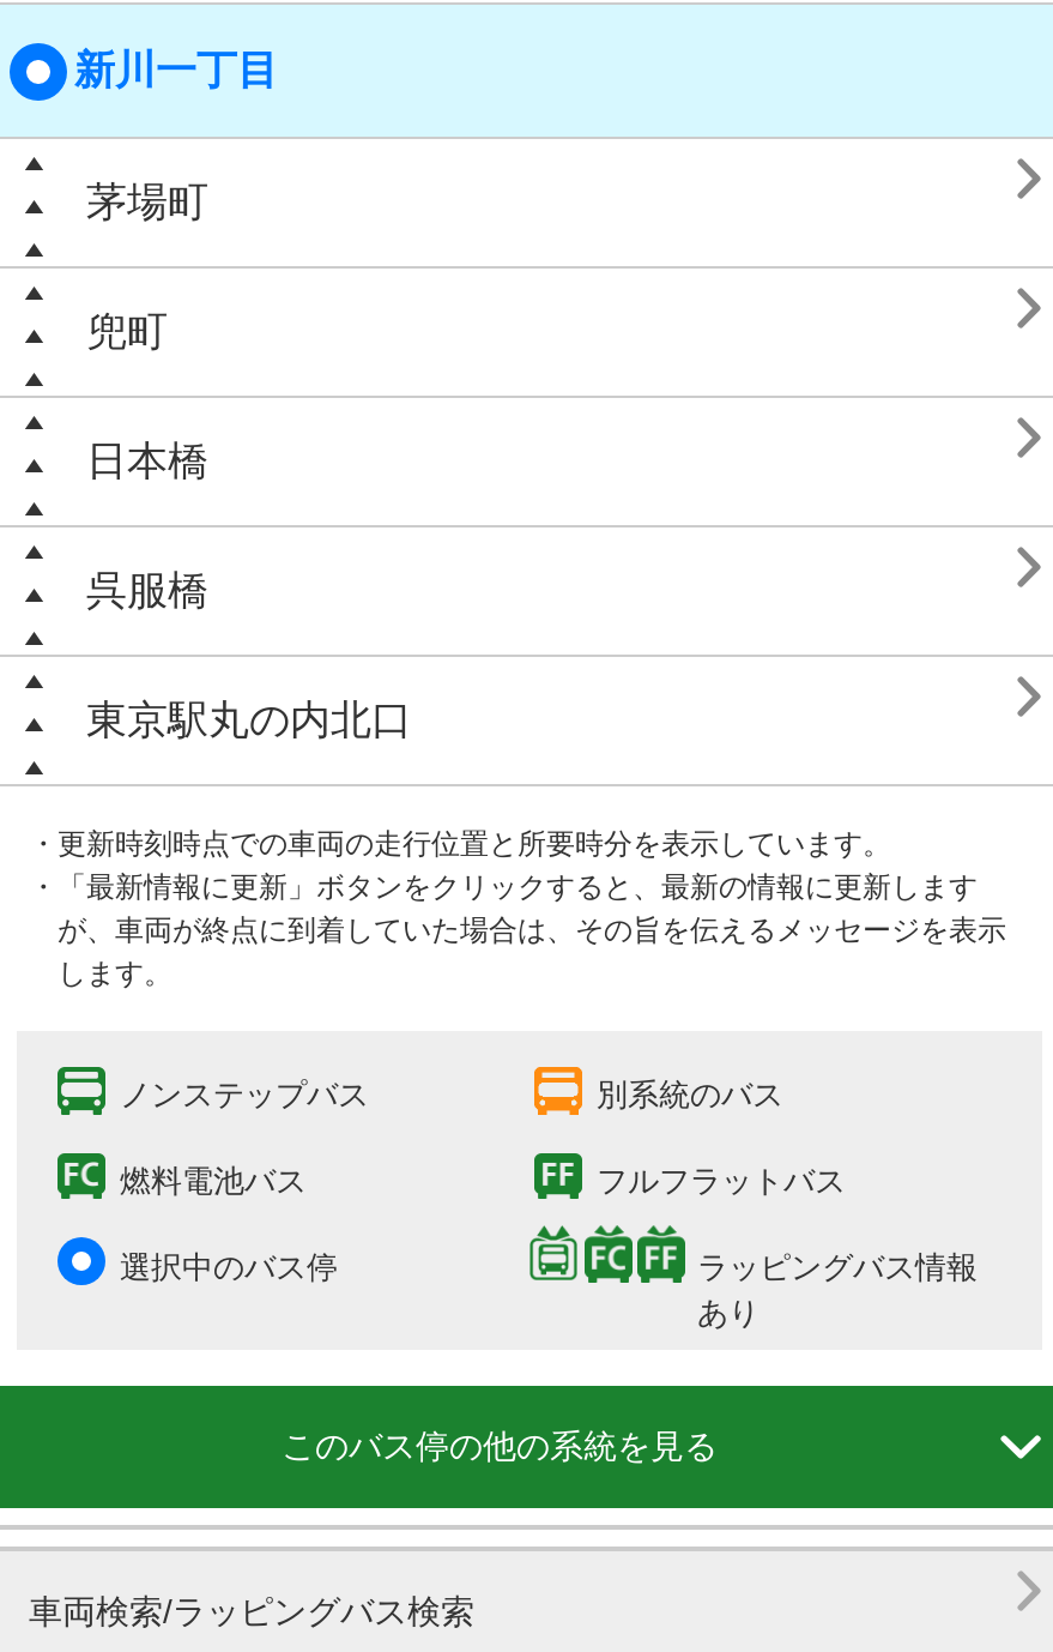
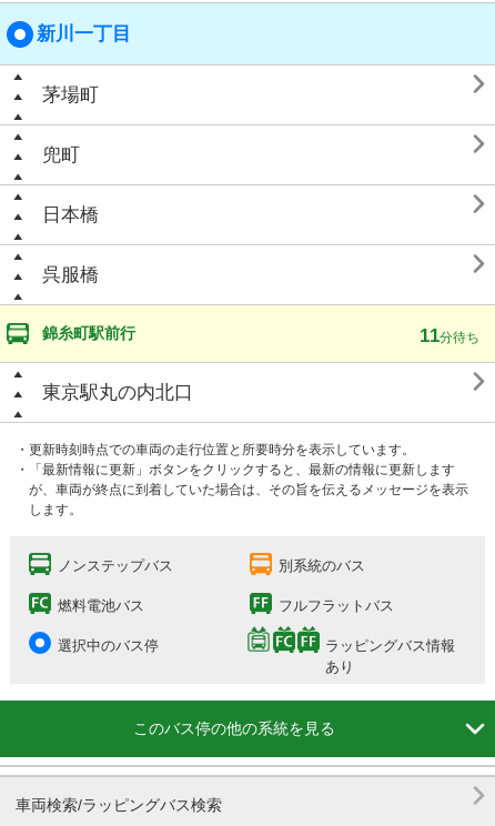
none -> [42,324,479,346] 錦糸町駅前行 | 11分待ち

